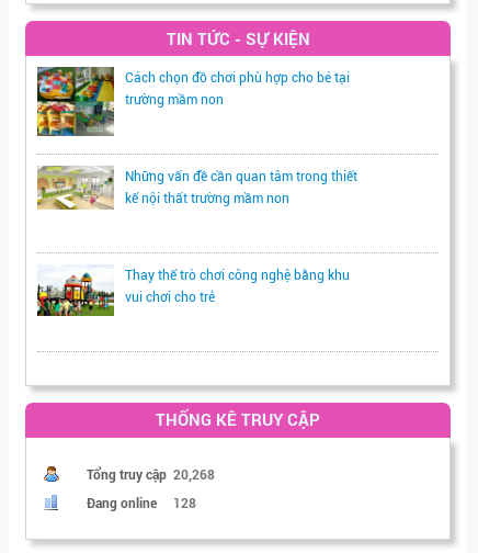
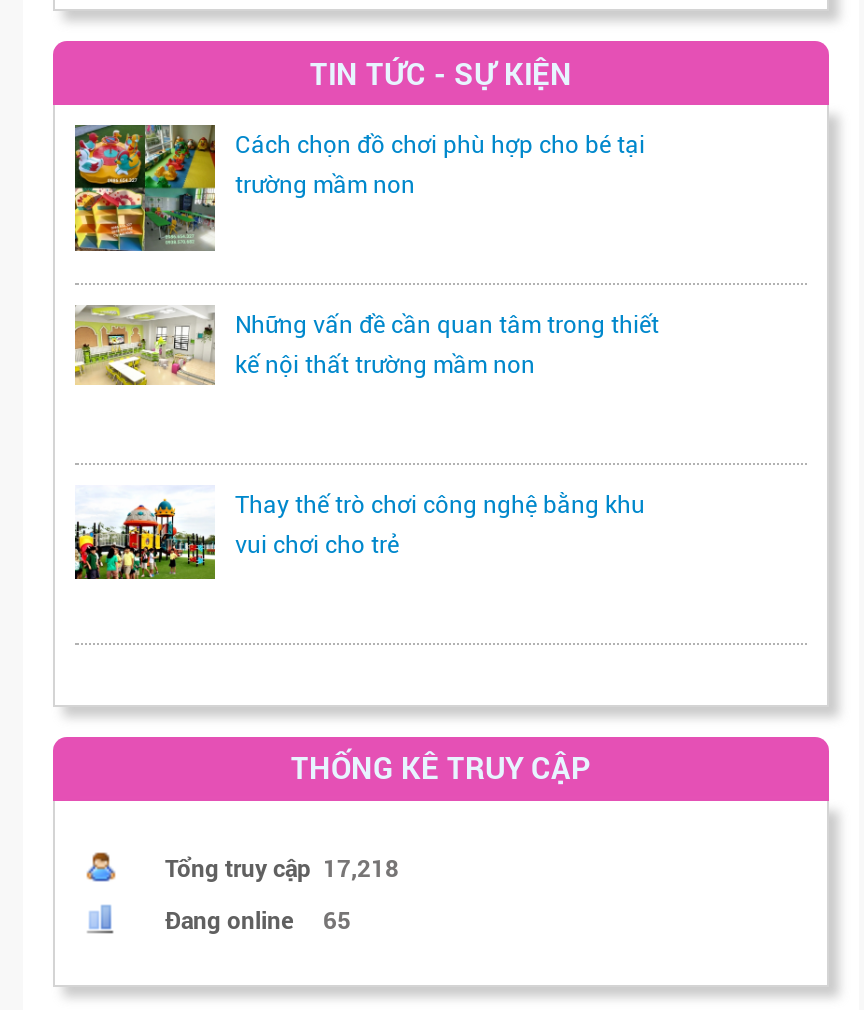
[87,466,215,483] Tổng truy cập 20,268 -> [165,852,399,884] Tổng truy cập 17,218
[87,494,196,512] Đang online 128 -> [165,904,351,936] Đang online 65

